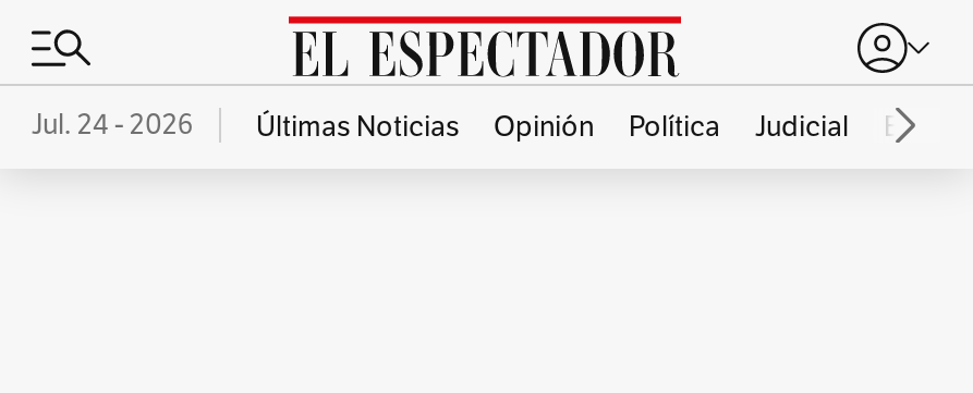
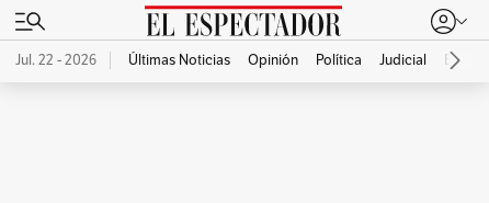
[32,106,193,143] Jul. 24 - 2026 -> [15,52,96,69] Jul. 22 - 2026

